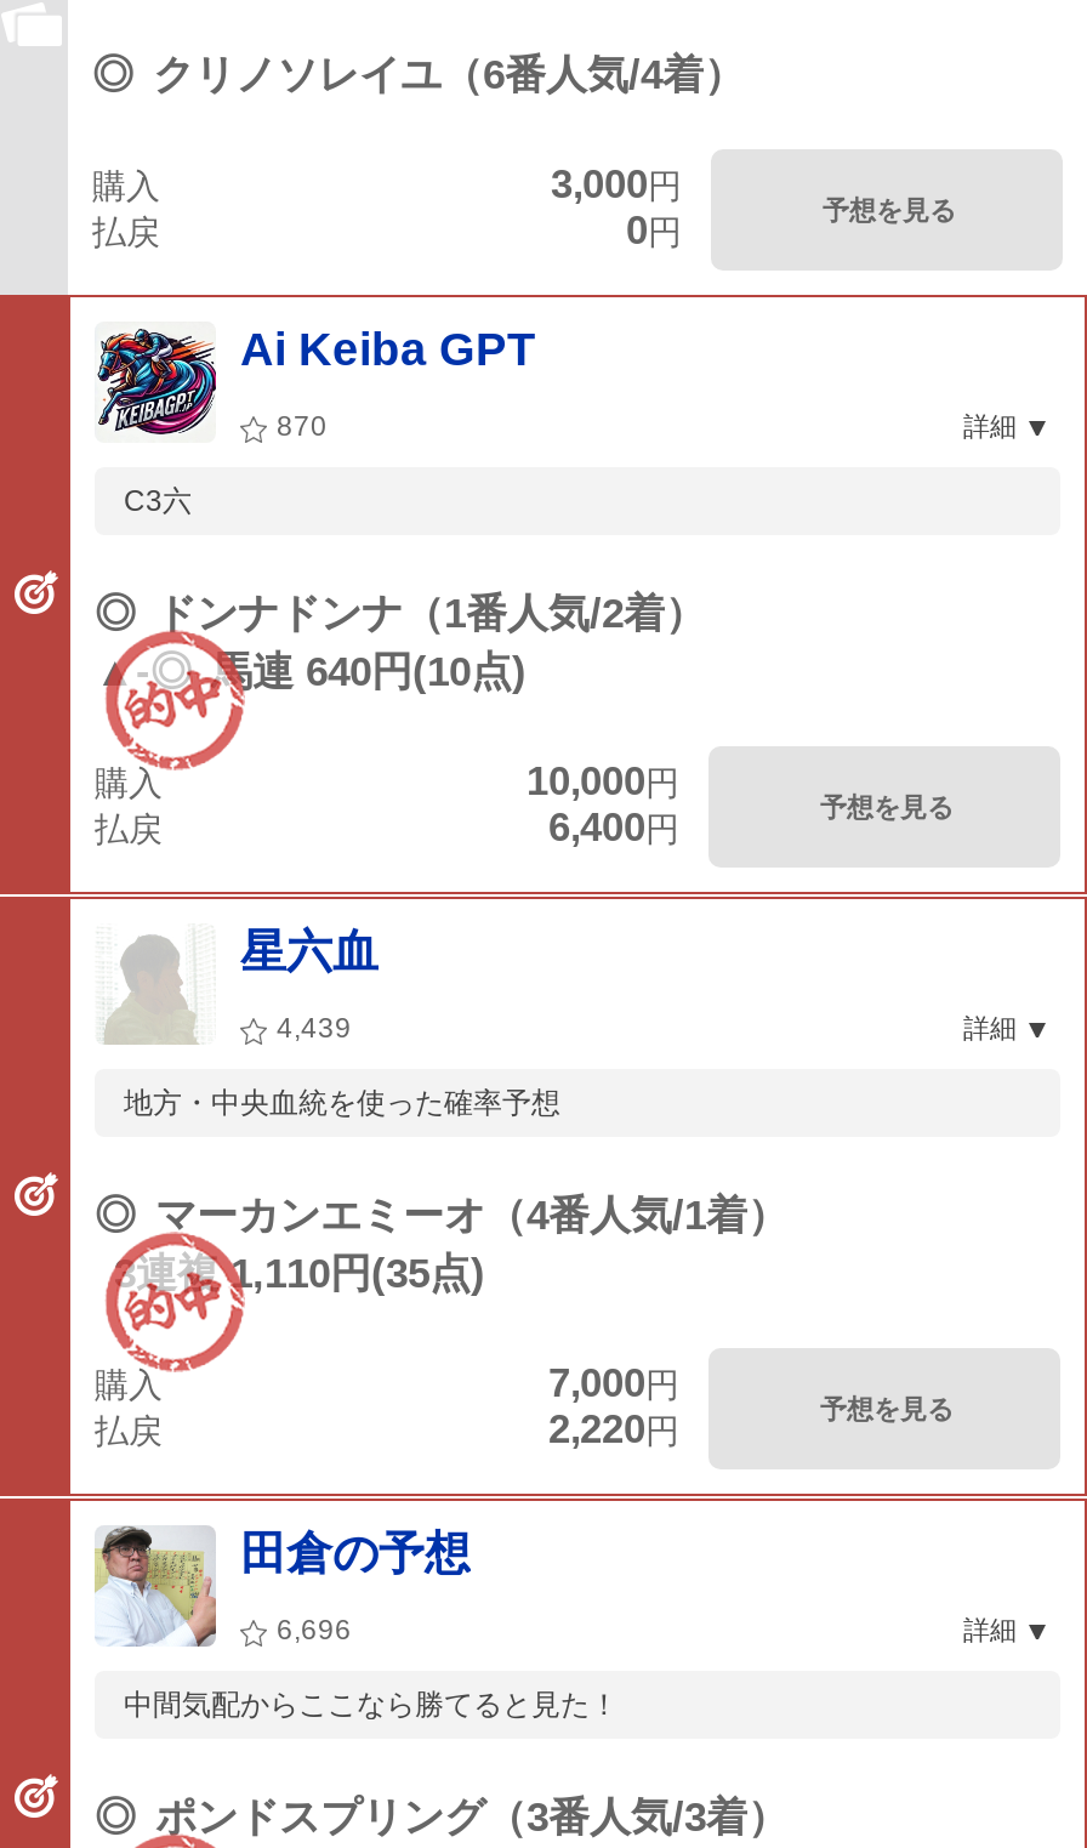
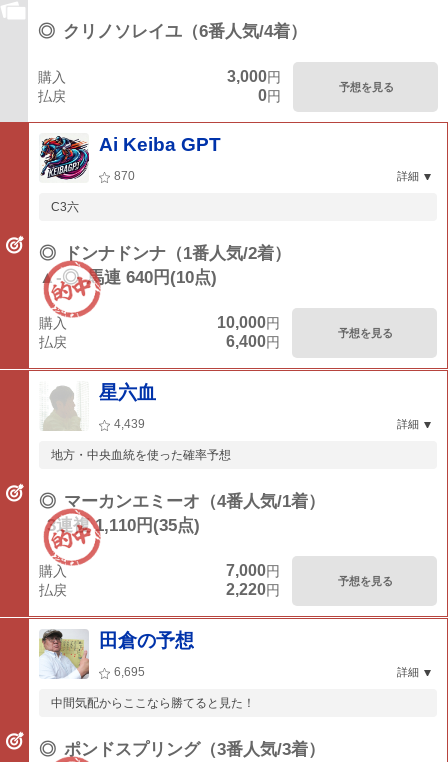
[277,1615,352,1644] 6,696 -> [114,666,145,678] 6,695

